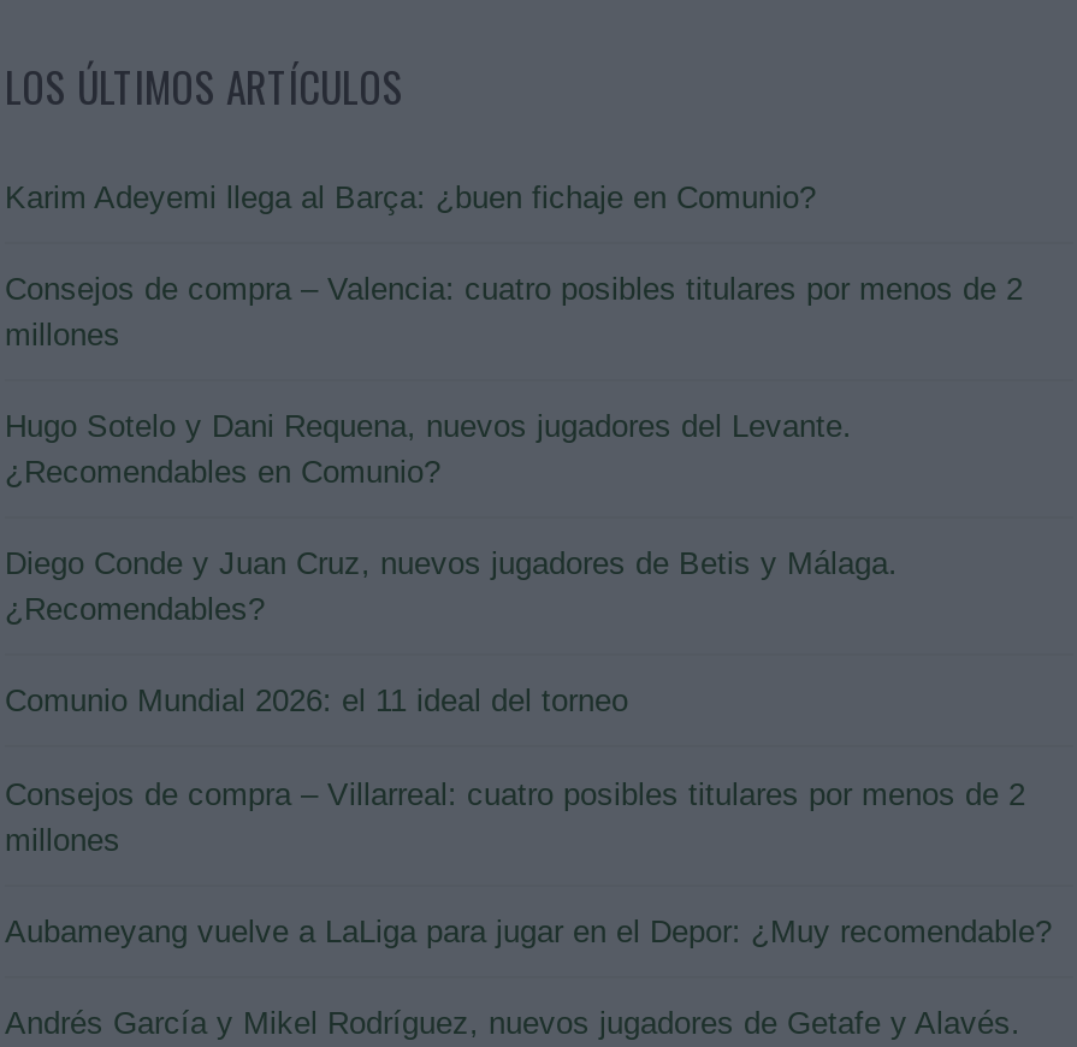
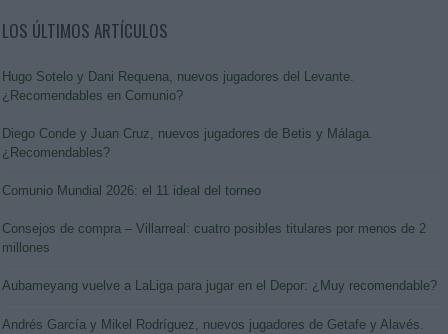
[5,178,1023,352] Karim Adeyemi llega al Barça: ¿buen fichaje en Comunio? | Consejos de compra – Valencia: cuatro posibles titulares por menos de 2 | millones -> none

